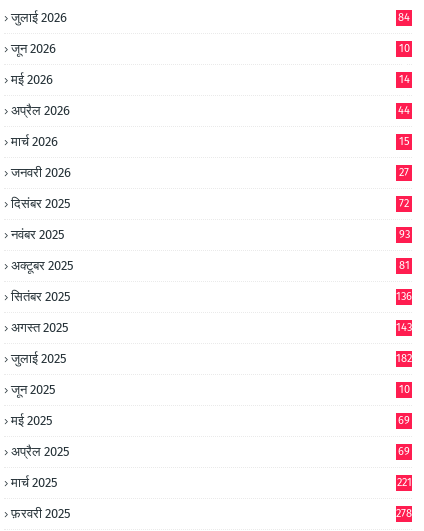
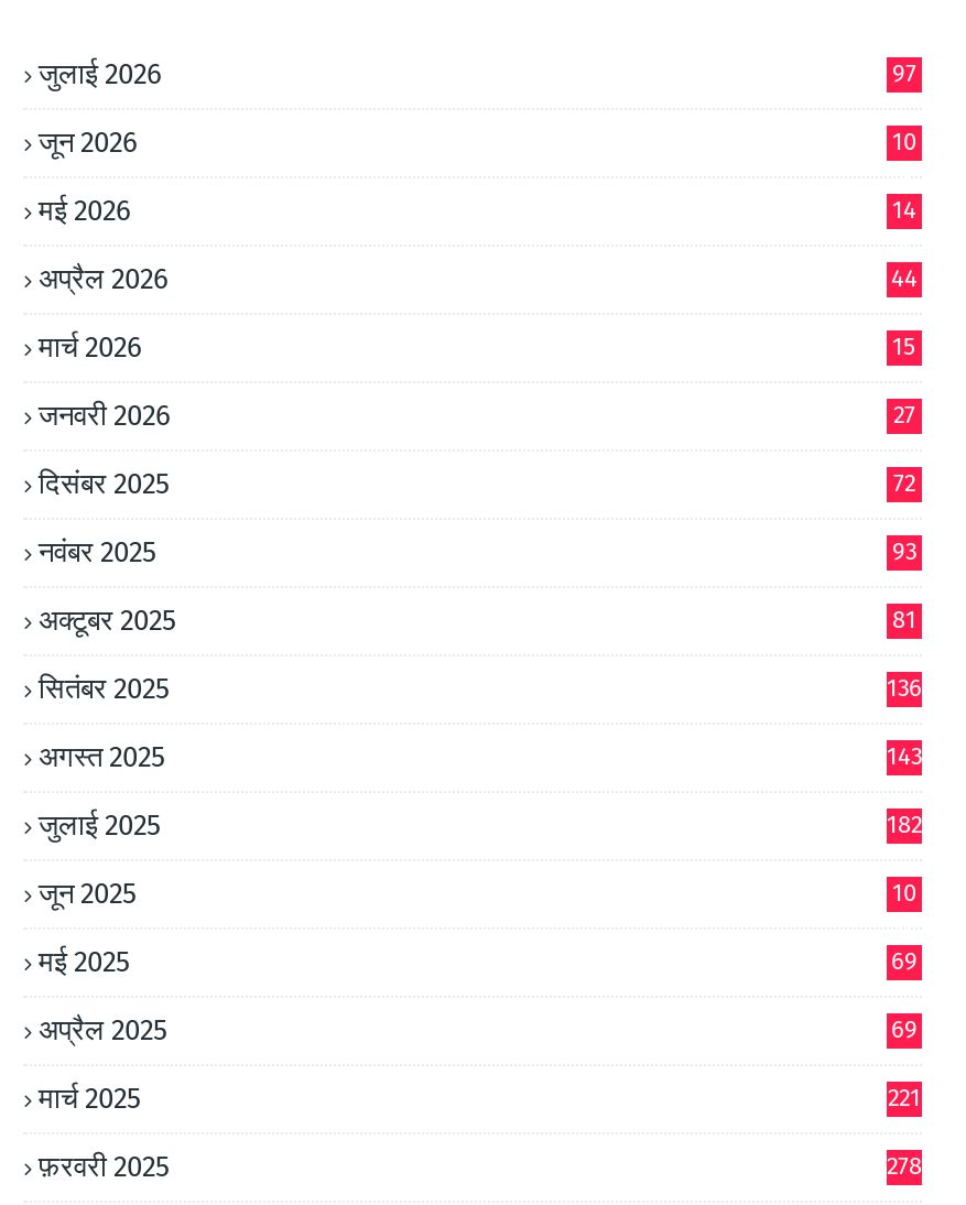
[398,11,410,24] 84 -> [892,60,916,89] 97

